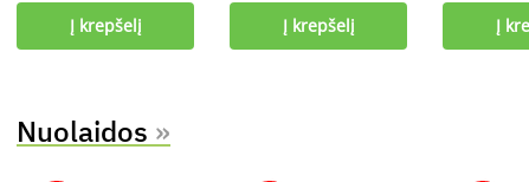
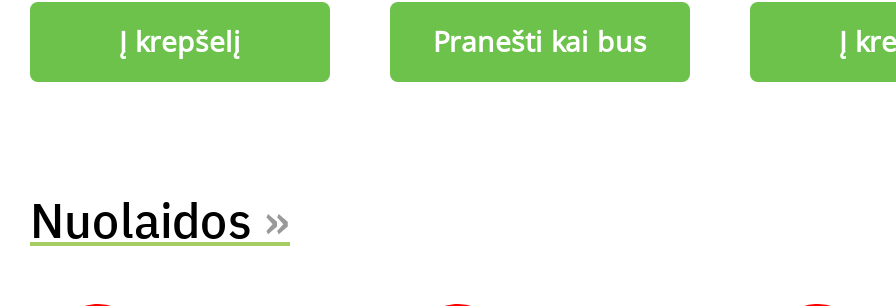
[282,15,354,37] Į krepšelį -> [433,23,647,61] Pranešti kai bus

